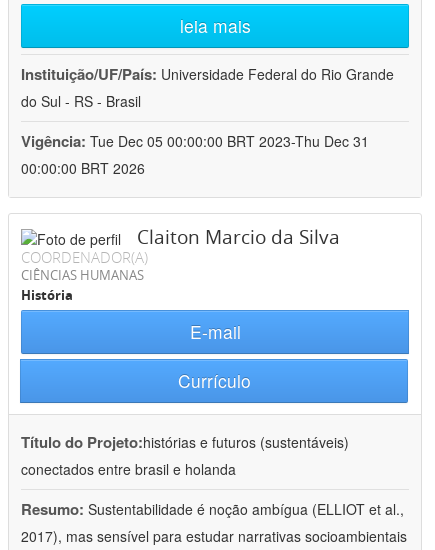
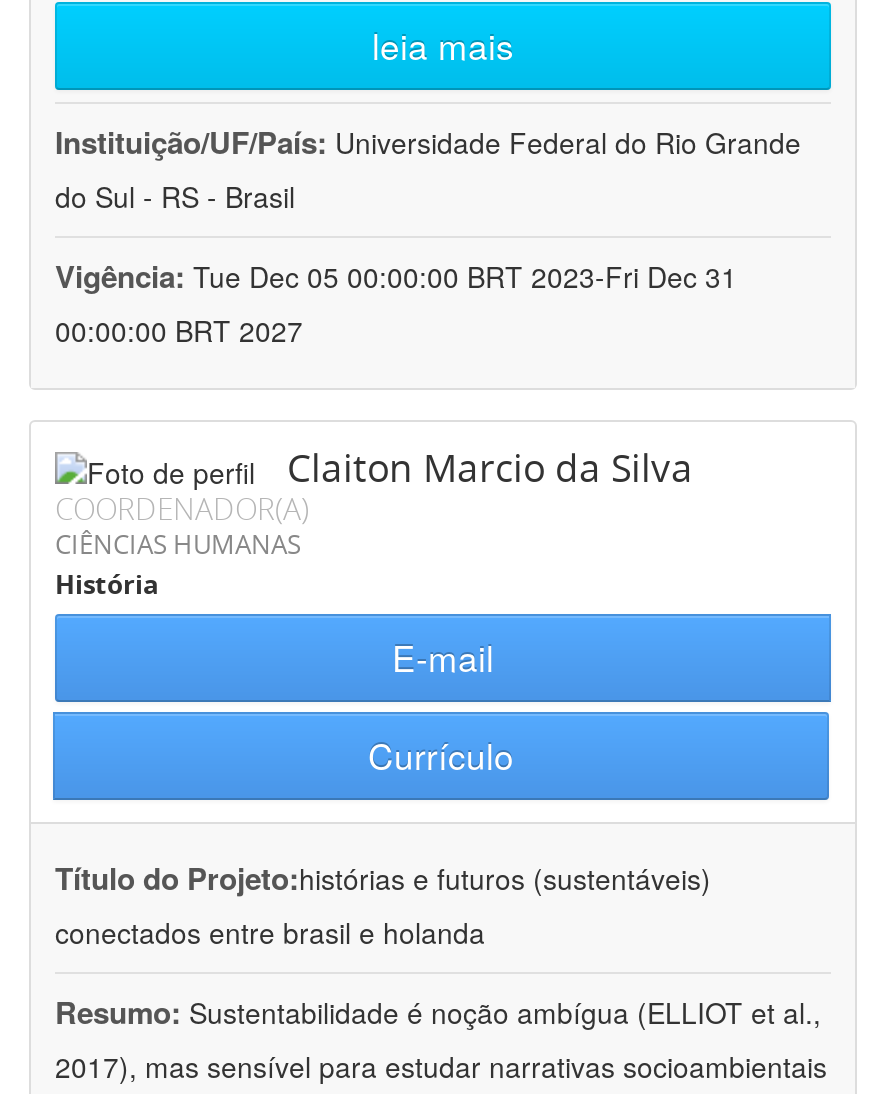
[21,130,369,152] Vigência: Tue Dec 05 00:00:00 BRT 2023-Thu Dec 31 -> [55,254,737,298] Vigência: Tue Dec 05 00:00:00 BRT 2023-Fri Dec 31
[21,158,145,178] 00:00:00 BRT 2026 -> [55,310,303,350] 00:00:00 BRT 2027

